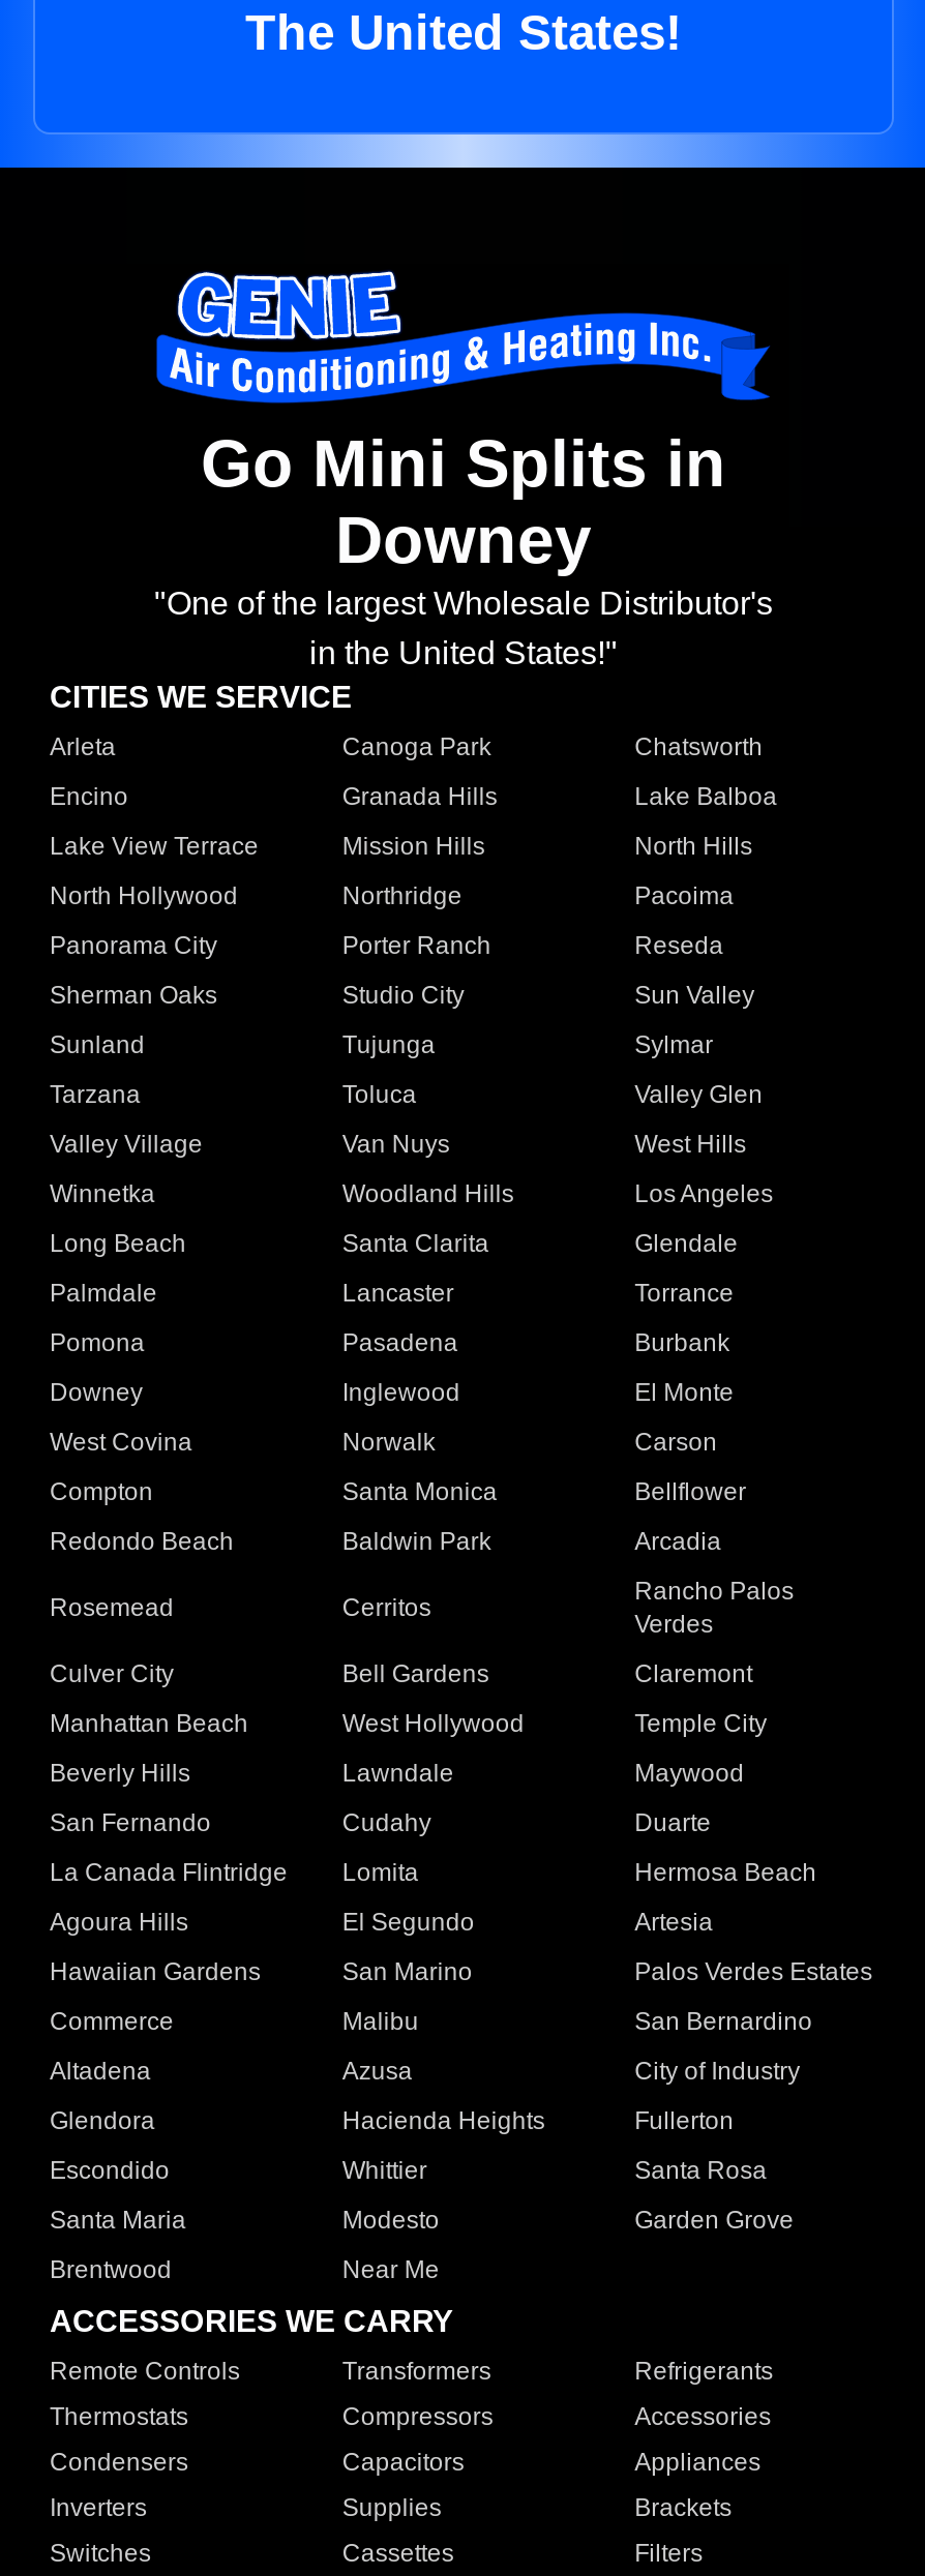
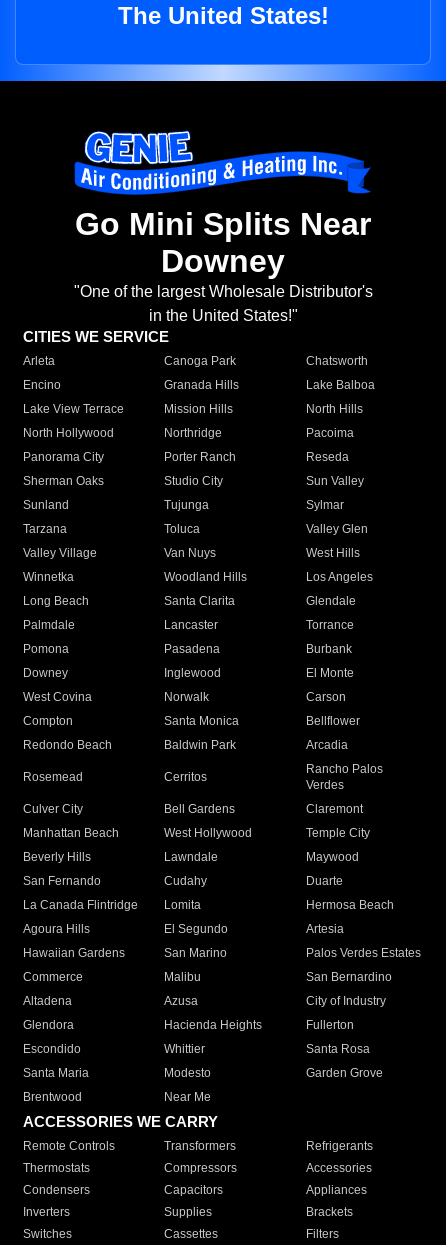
[201,427,726,501] Go Mini Splits in -> [75,206,371,242] Go Mini Splits Near

